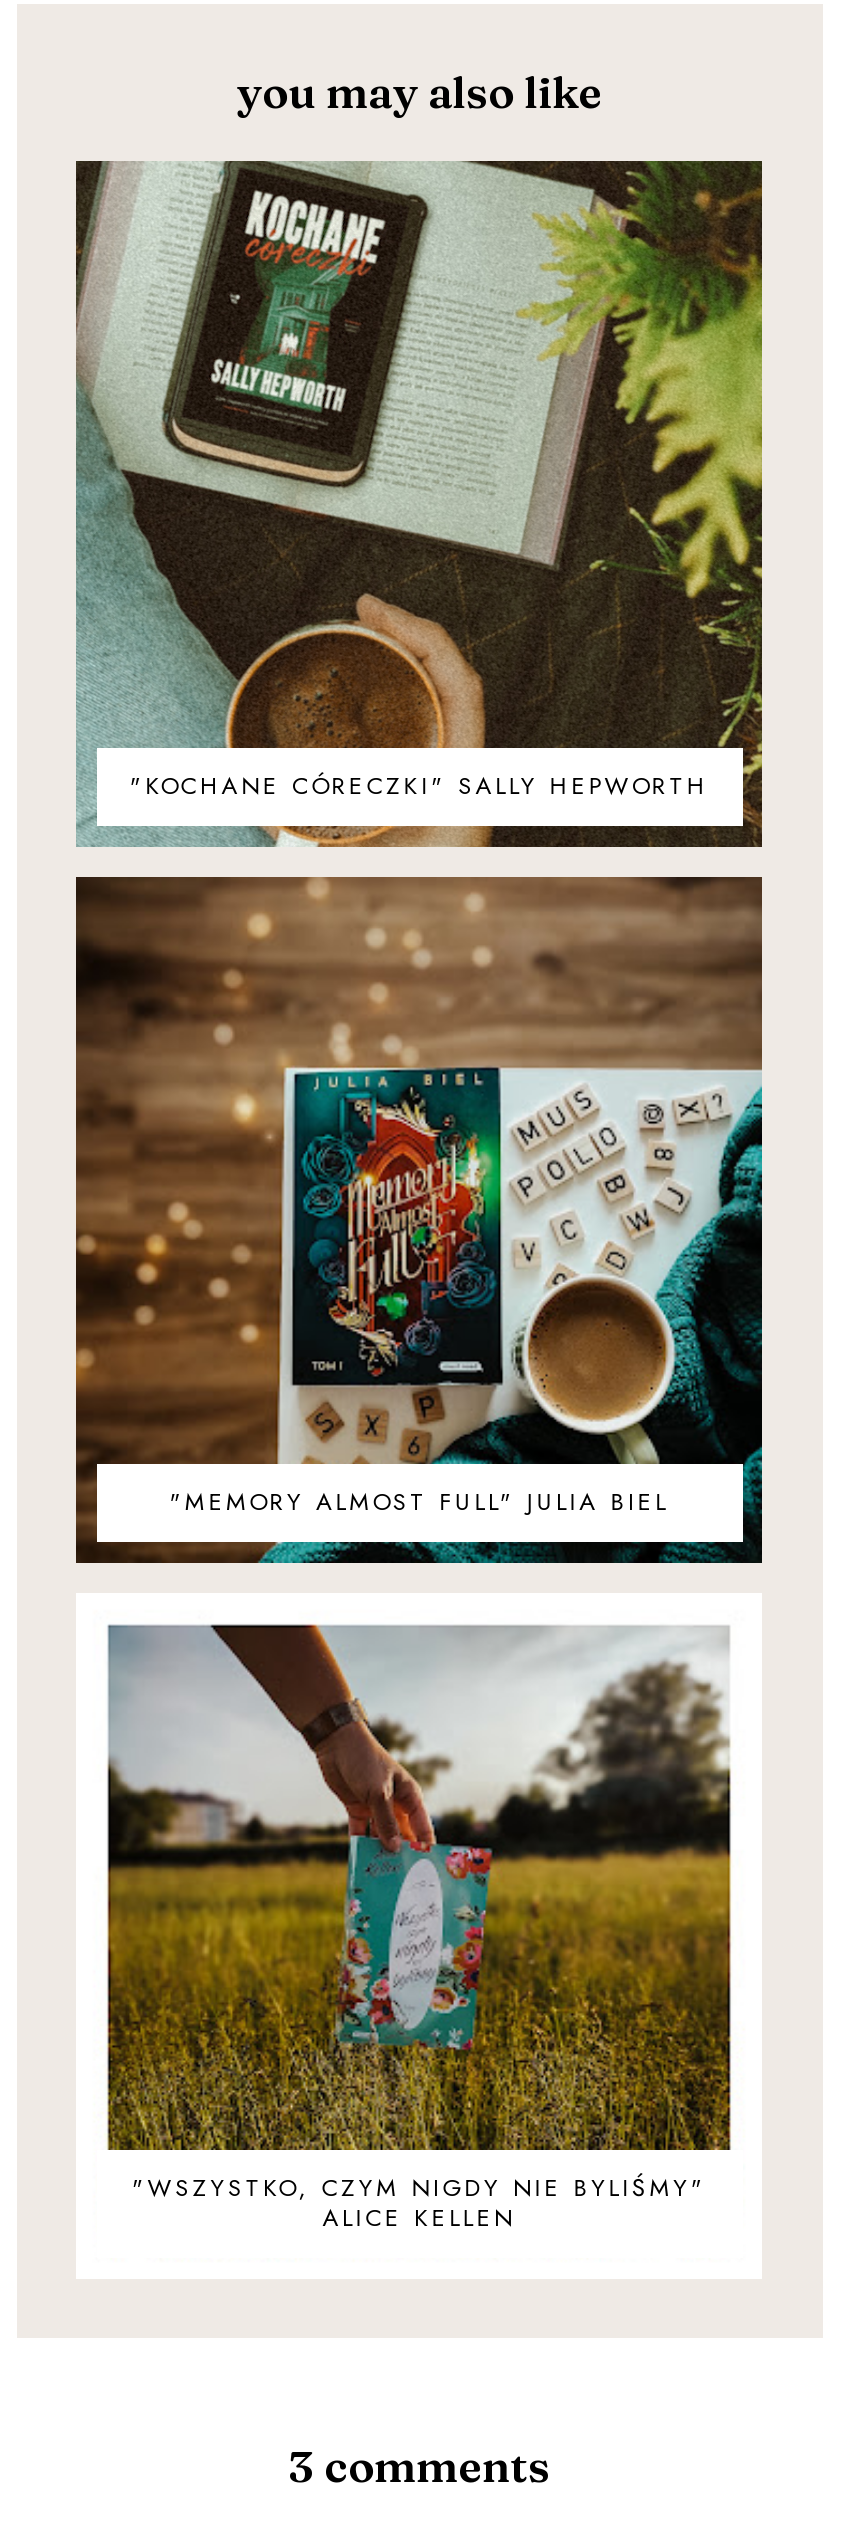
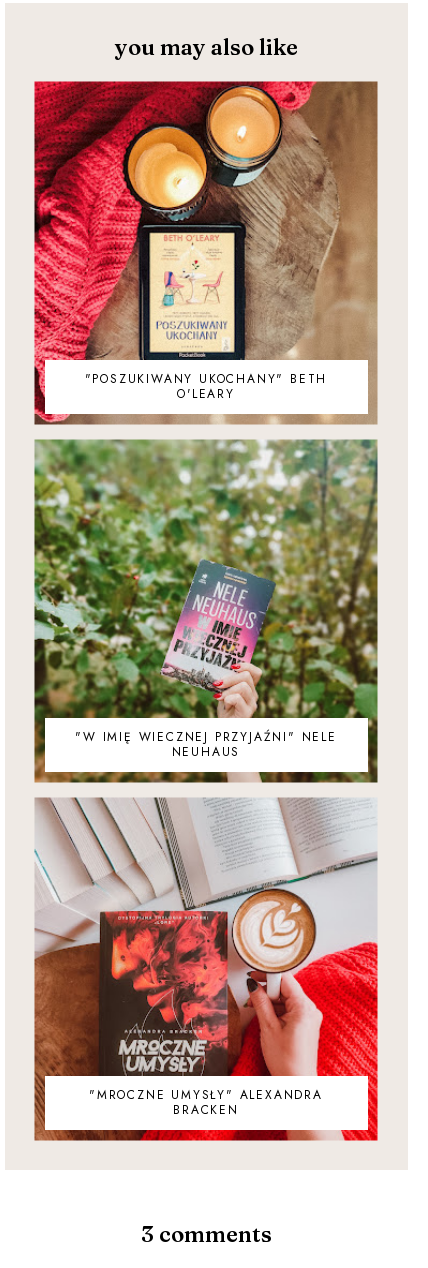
[73,158,763,848] [image] | "KOCHANE CÓRECZKI" SALLY HEPWORTH -> [33,80,378,425] [image] | "POSZUKIWANY UKOCHANY" BETH | O'LEARY
[75,876,763,1566] [image] | "MEMORY ALMOST FULL" JULIA BIEL -> [34,439,378,783] [image] | "W IMIĘ WIECZNEJ PRZYJAŹNI" NELE | NEUHAUS
[75,1592,763,2280] [image] | "WSZYSTKO, CZYM NIGDY NIE BYLIŚMY" | ALICE KELLEN -> [33,797,379,1142] [image] | "MROCZNE UMYSŁY" ALEXANDRA | BRACKEN

